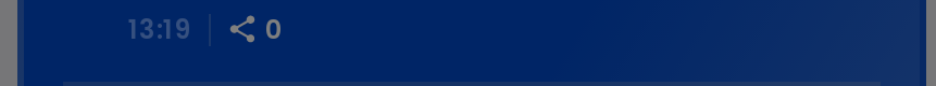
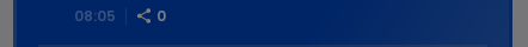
[128,11,283,48] 13:19 0 -> [74,6,166,26] 08:05 0

